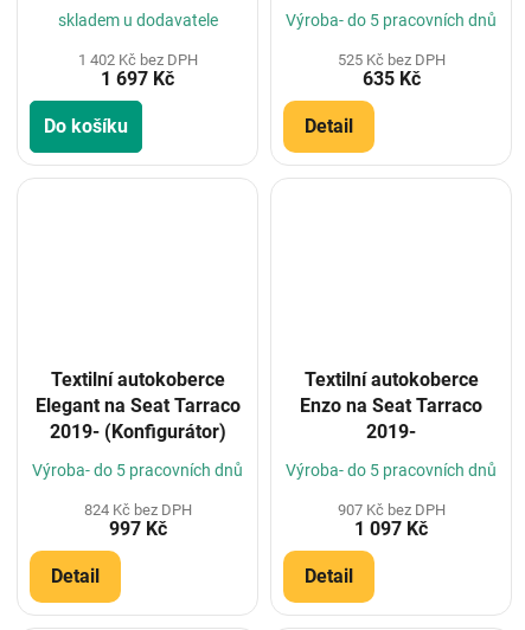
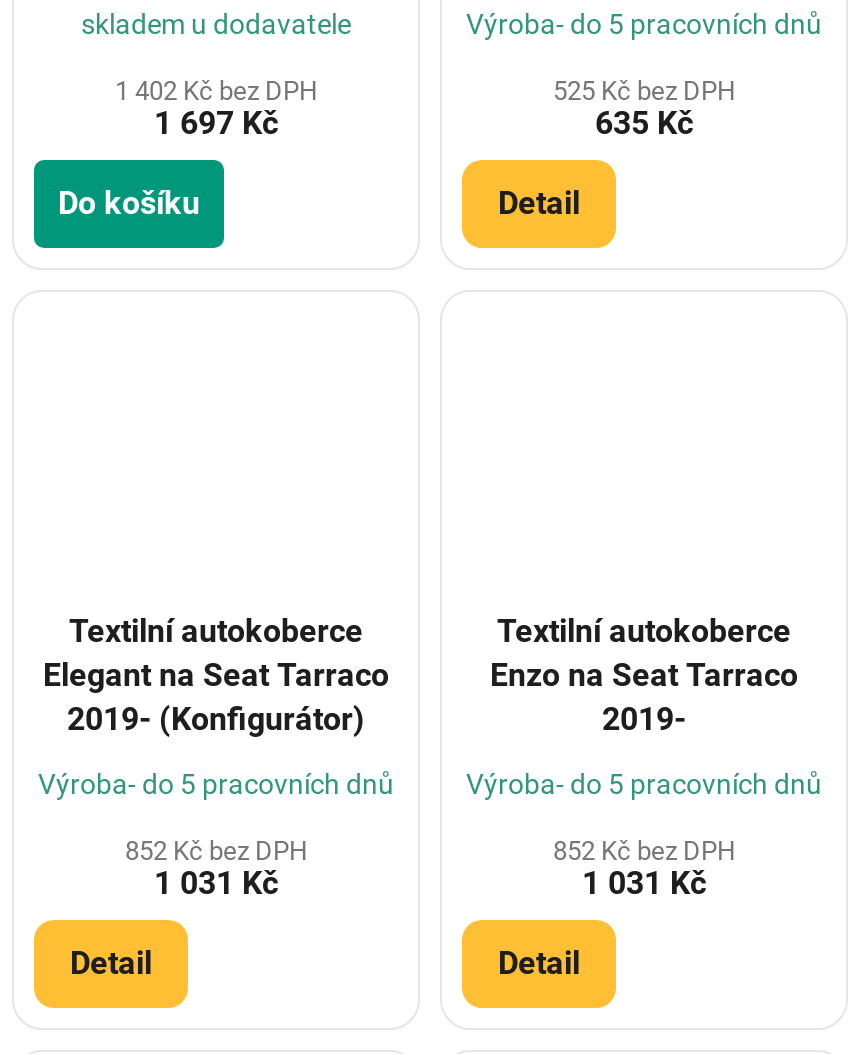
[84,501,191,519] 824 Kč bez DPH -> [125,836,307,866] 852 Kč bez DPH
[337,501,445,519] 907 Kč bez DPH -> [553,836,735,866] 852 Kč bez DPH
[108,517,167,540] 997 Kč -> [154,864,278,902] 1 031 Kč
[354,517,428,540] 1 097 Kč -> [582,864,706,902] 1 031 Kč

